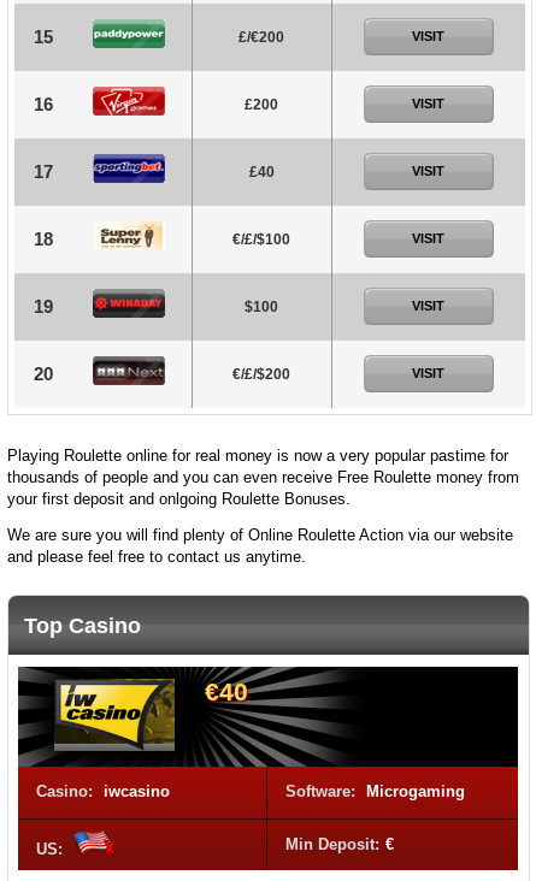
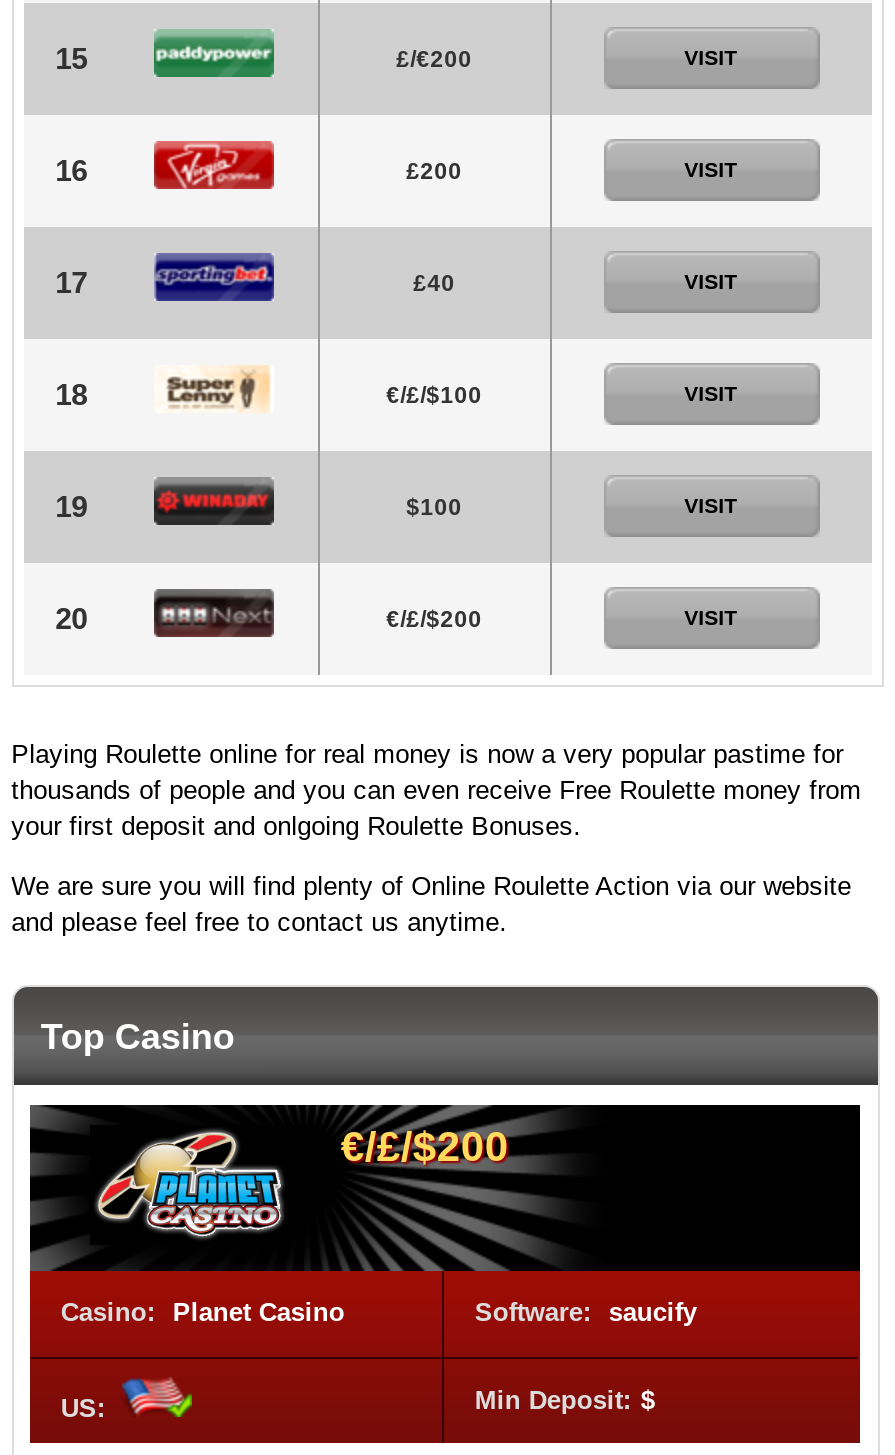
[54,678,248,751] [image] | €40 -> [90,1123,509,1245] [image] | €/£/$200
[36,782,465,800] Casino: iwcasino | Software: Microgaming -> [61,1297,697,1327] Casino: Planet Casino | Software: saucify
[286,835,394,853] Min Deposit: € -> [475,1385,655,1415] Min Deposit: $

